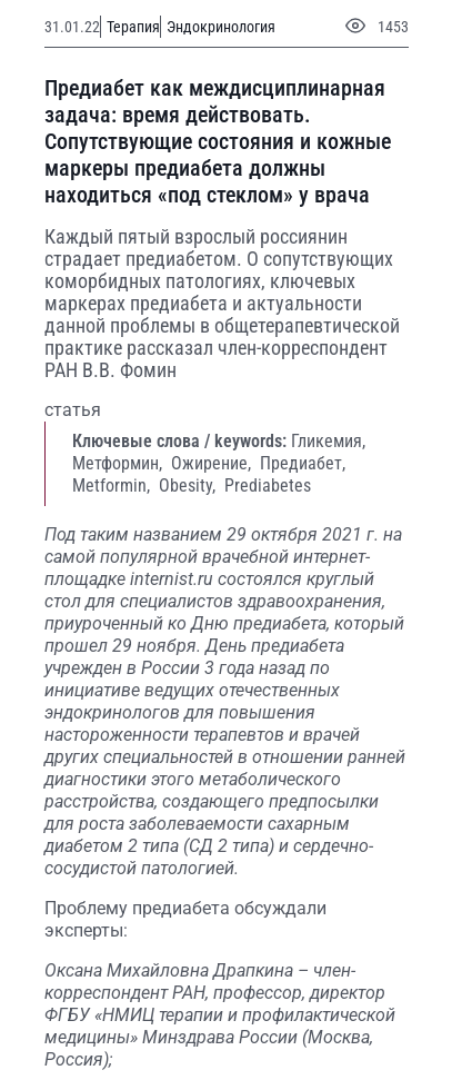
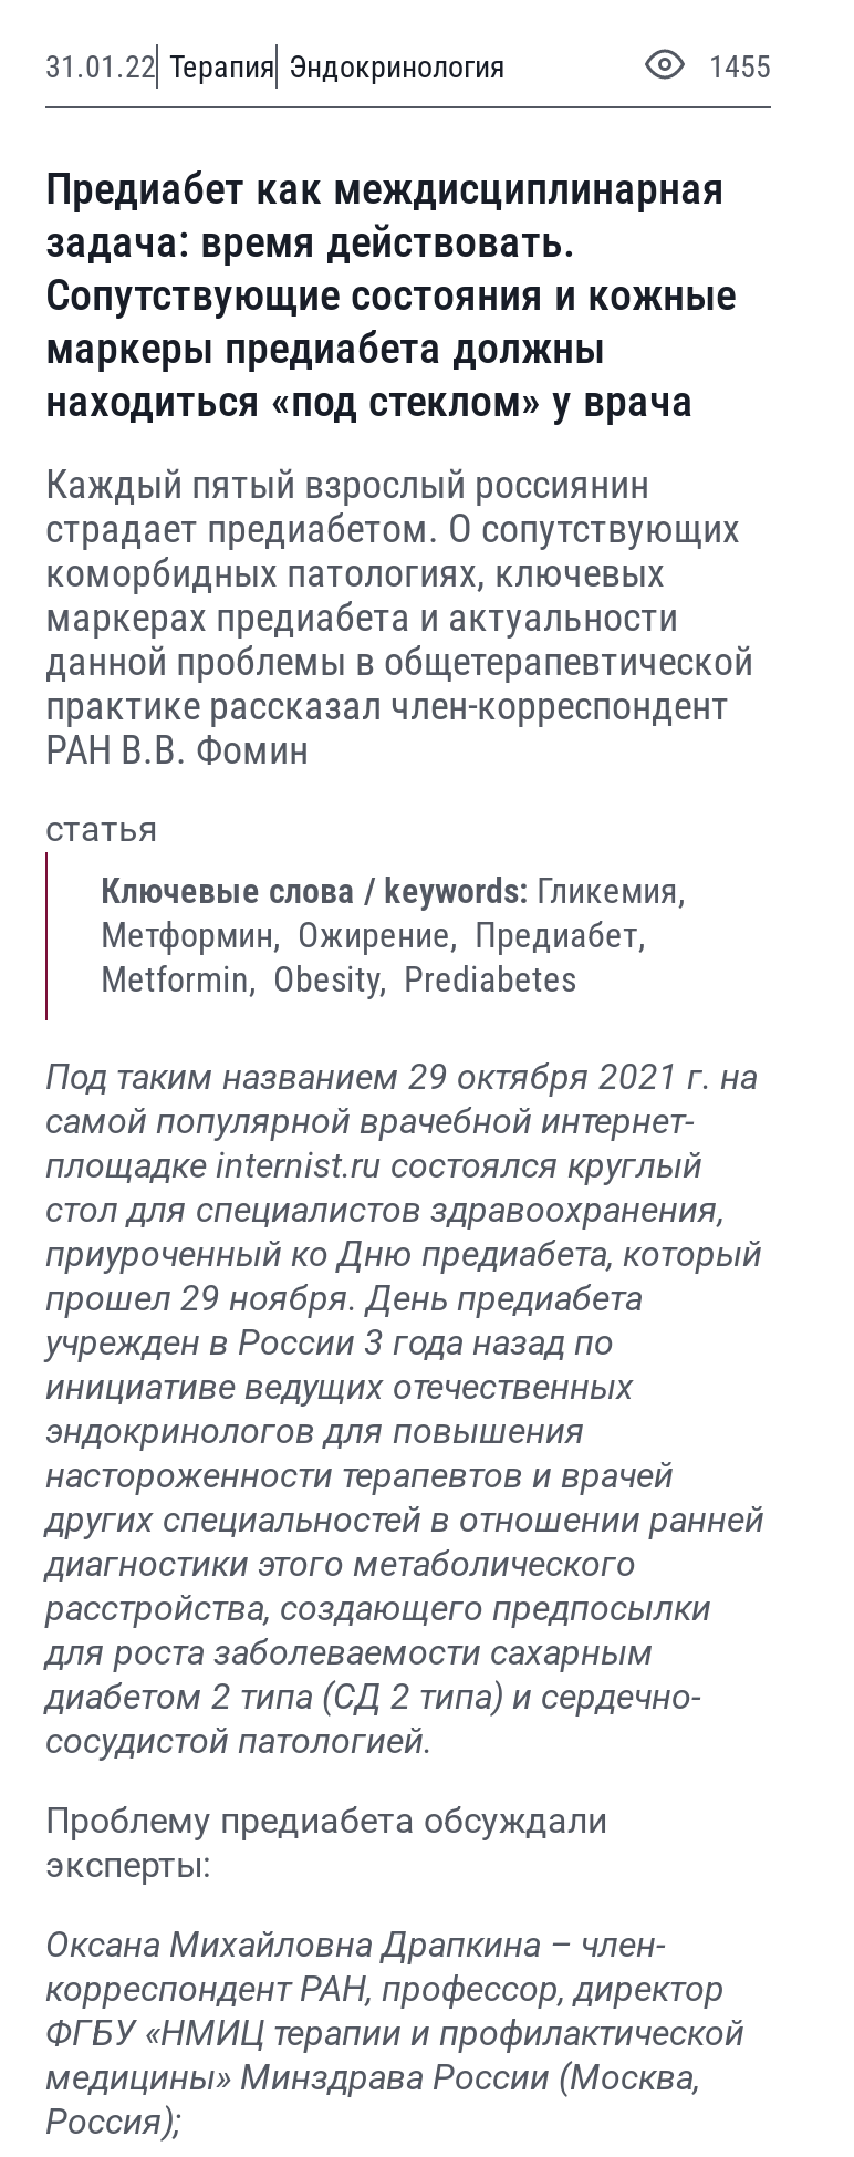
[374,18,409,36] 1453 -> [702,49,771,84] 1455

